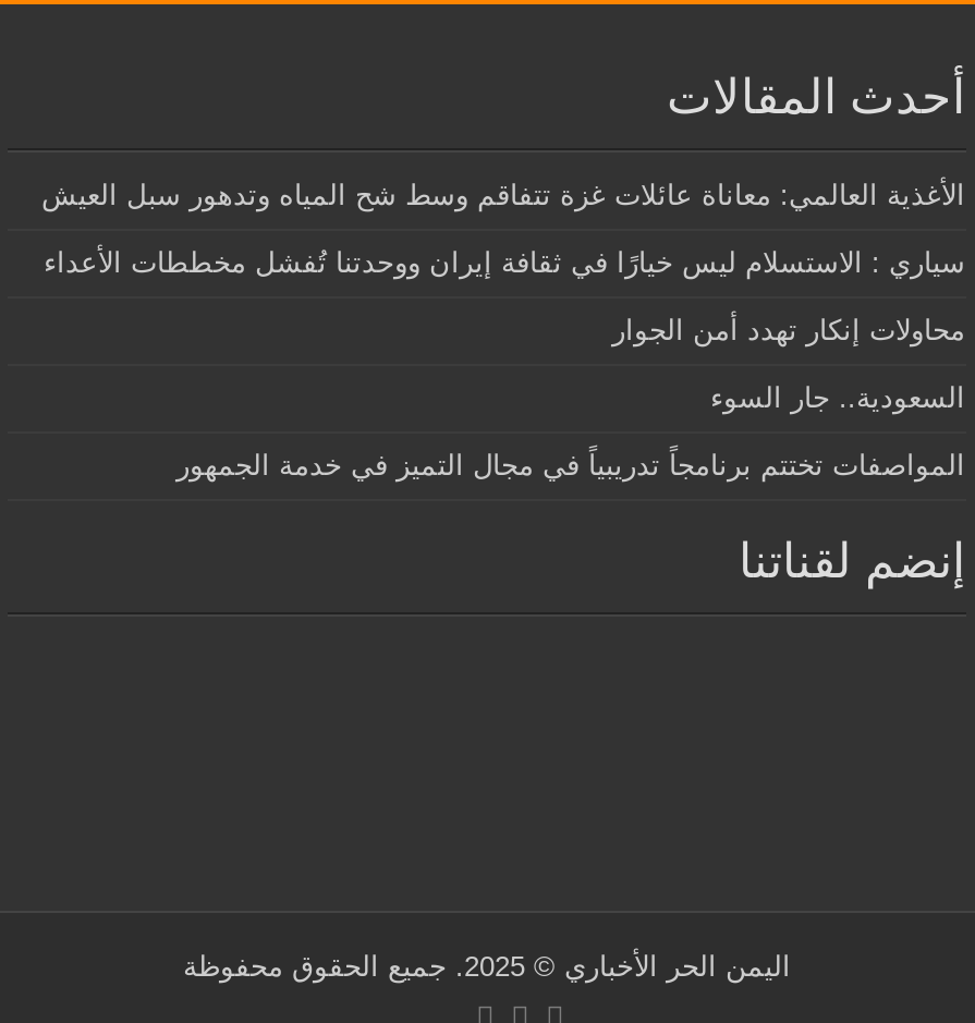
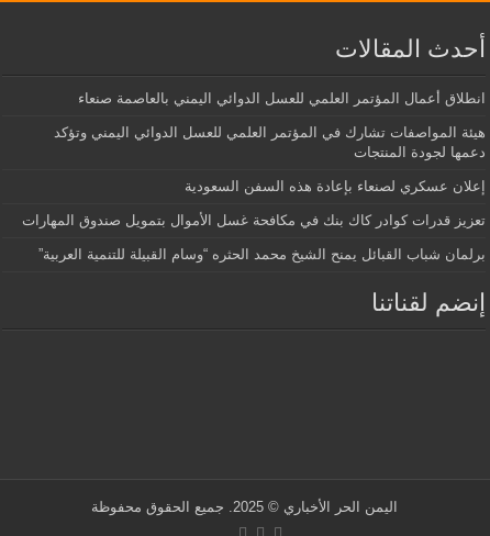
[41,179,965,211] الأغذية العالمي: معاناة عائلات غزة تتفاقم وسط شح المياه وتدهور سبل العيش -> [77,90,485,107] انطلاق أعمال المؤتمر العلمي للعسل الدوائي اليمني بالعاصمة صنعاء
[44,246,965,279] سياري : الاستسلام ليس خيارًا في ثقافة إيران ووحدتنا تُفشل مخططات الأعداء -> [53,124,485,160] هيئة المواصفات تشارك في المؤتمر العلمي للعسل الدوائي اليمني وتؤكد | دعمها لجودة المنتجات
[612,314,965,346] محاولات إنكار تهدد أمن الجوار -> [184,178,485,194] إعلان عسكري لصنعاء بإعادة هذه السفن السعودية
[710,381,965,414] السعودية.. جار السوء -> [21,212,485,228] تعزيز قدرات كوادر كاك بنك في مكافحة غسل الأموال بتمويل صندوق المهارات
[176,449,965,482] المواصفات تختتم برنامجاً تدريبياً في مجال التميز في خدمة الجمهور -> [38,246,485,263] برلمان شباب القبائل يمنح الشيخ محمد الحثره “وسام القبيلة للتنمية العربية”

